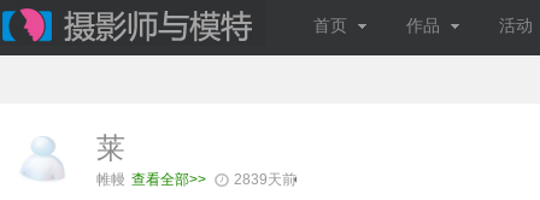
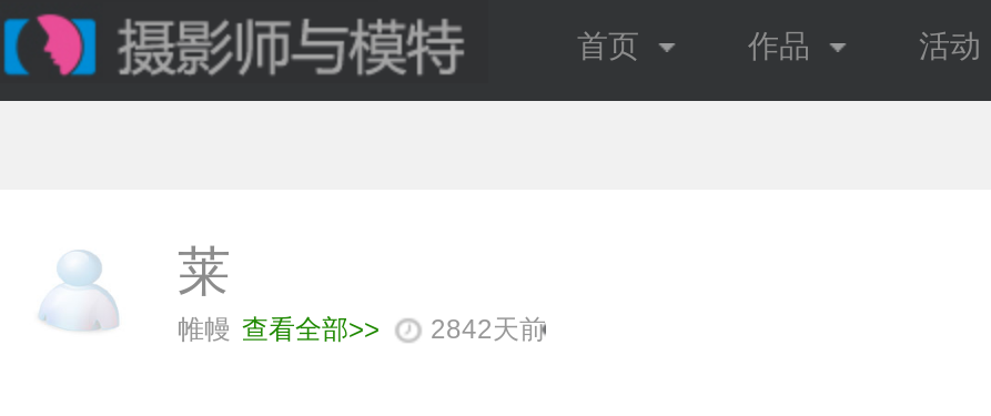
[96,171,297,188] 帷幔 查看全部>> 2839天前 -> [178,314,546,345] 帷幔 查看全部>> 2842天前

